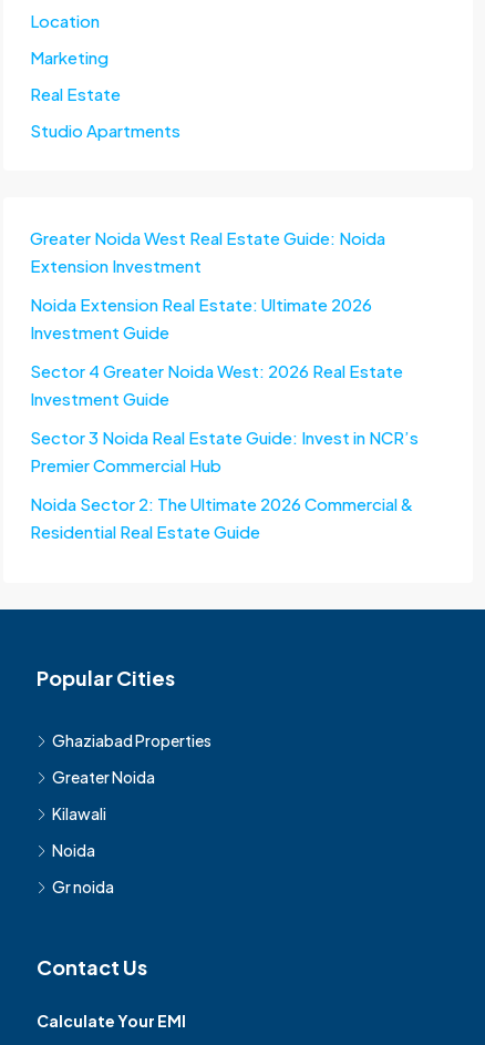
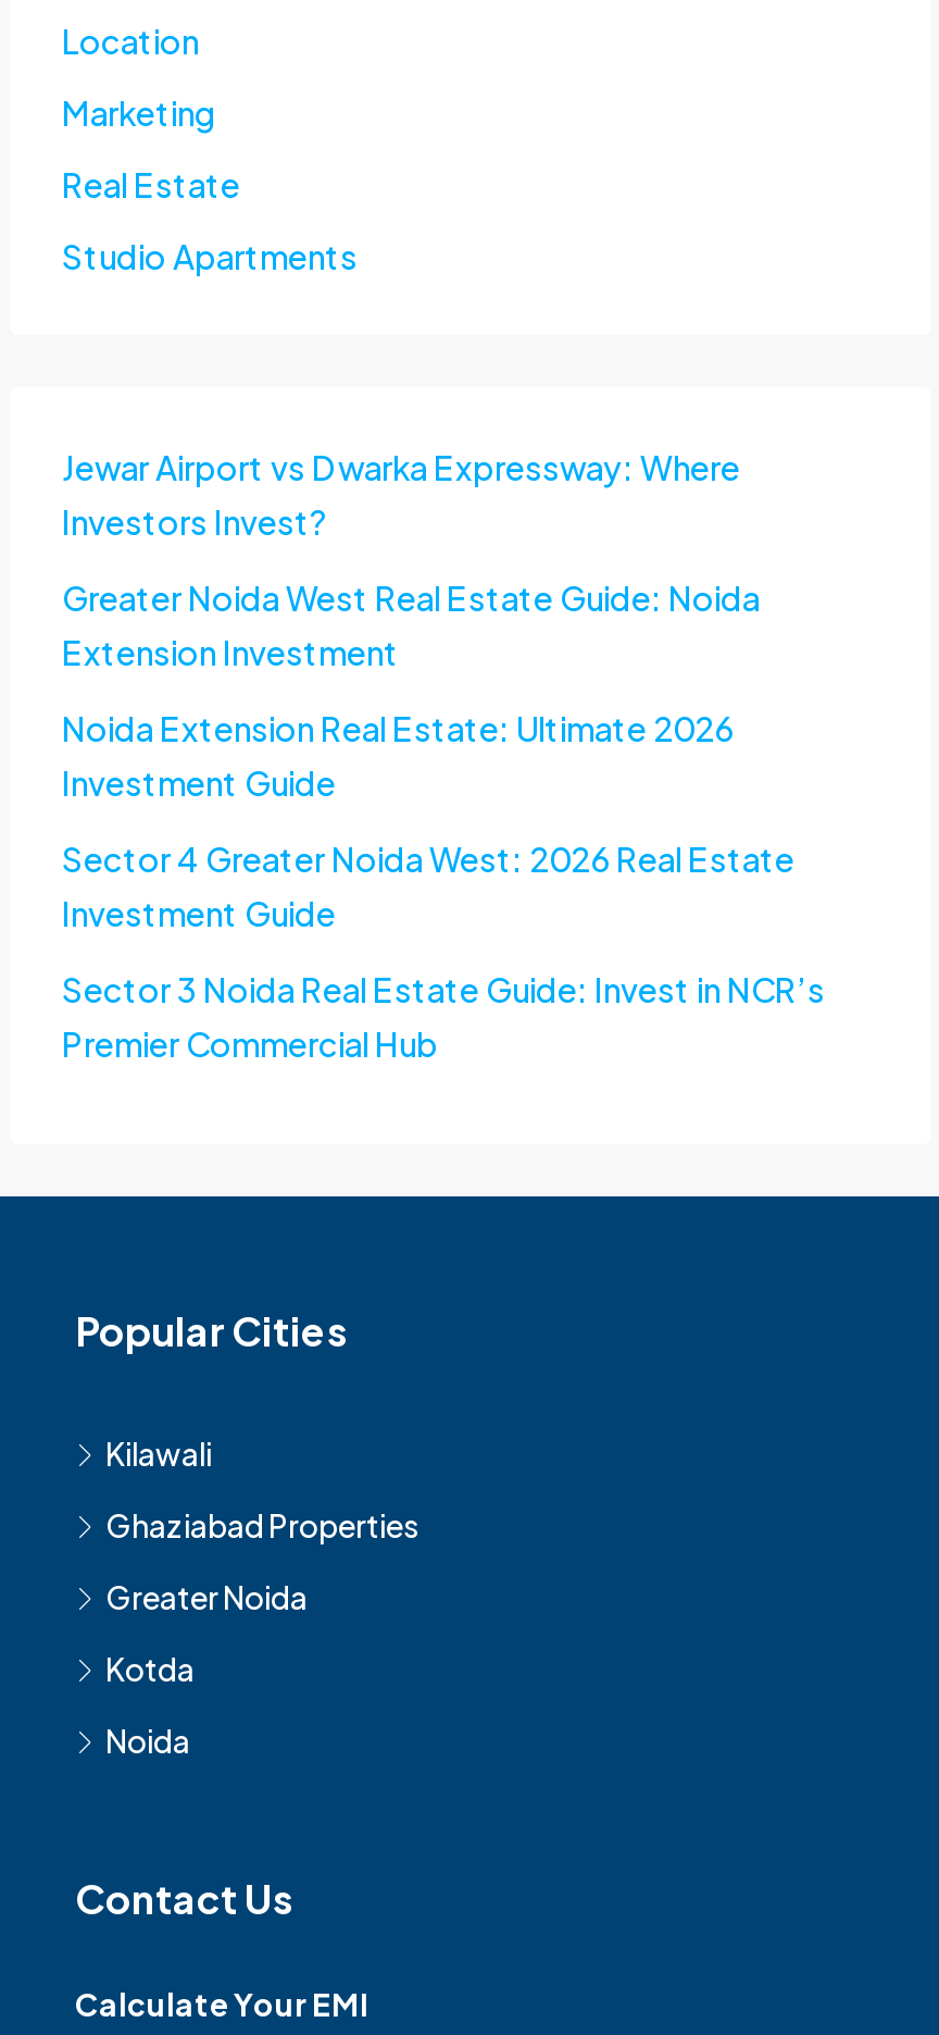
none -> [62,446,740,542] Jewar Airport vs Dwarka Expressway: Where | Investors Invest?
moved [30,227,419,476] -> [62,577,825,1064]: Greater Noida West Real Estate Guide: Noida | Extension Investment | Noida Extension Real Estate: Ultimate 2026 | Investment Guide | Sector 4 Greater Noida West: 2026 Real Estate | Investment Guide | Sector 3 Noida Real Estate Guide: Invest in NCR’s | Premier Commercial Hub
[30,493,413,542] Noida Sector 2: The Ultimate 2026 Commercial & | Residential Real Estate Guide -> none
moved [52,730,211,787] -> [105,1506,418,1616]: Ghaziabad Properties | Greater Noida
none -> [105,1649,195,1688] Kotda
moved [52,804,106,823] -> [105,1434,212,1473]: Kilawali
moved [52,840,95,860] -> [105,1721,190,1760]: Noida
[52,877,114,897] Gr noida -> none

